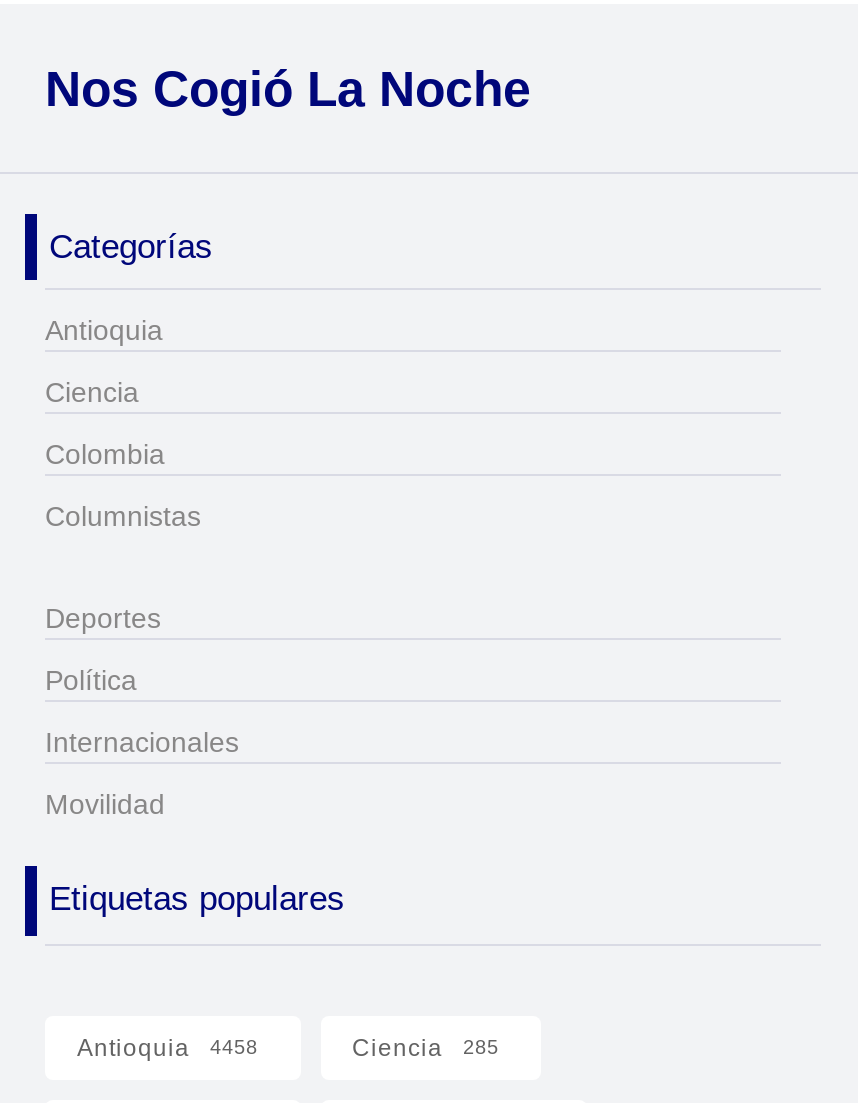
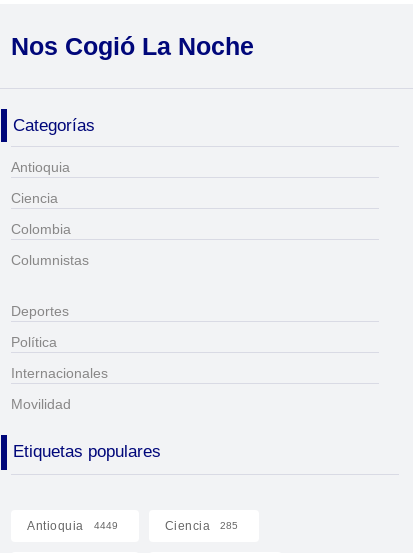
[77,1034,258,1062] Antioquia 4458 -> [27,518,117,532] Antioquia 4449

